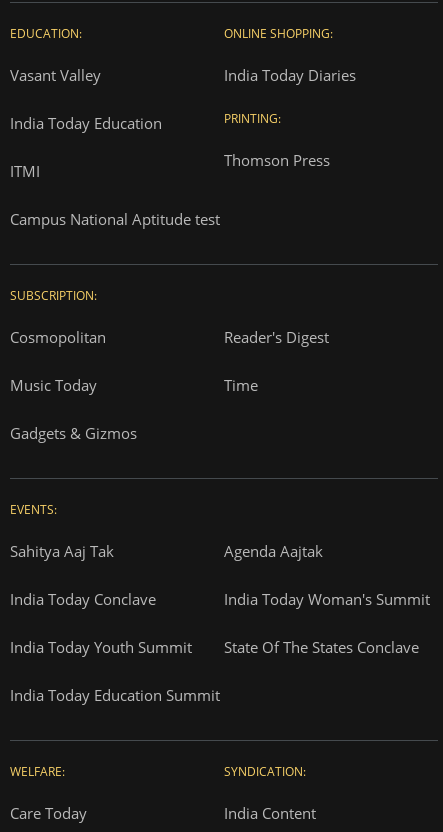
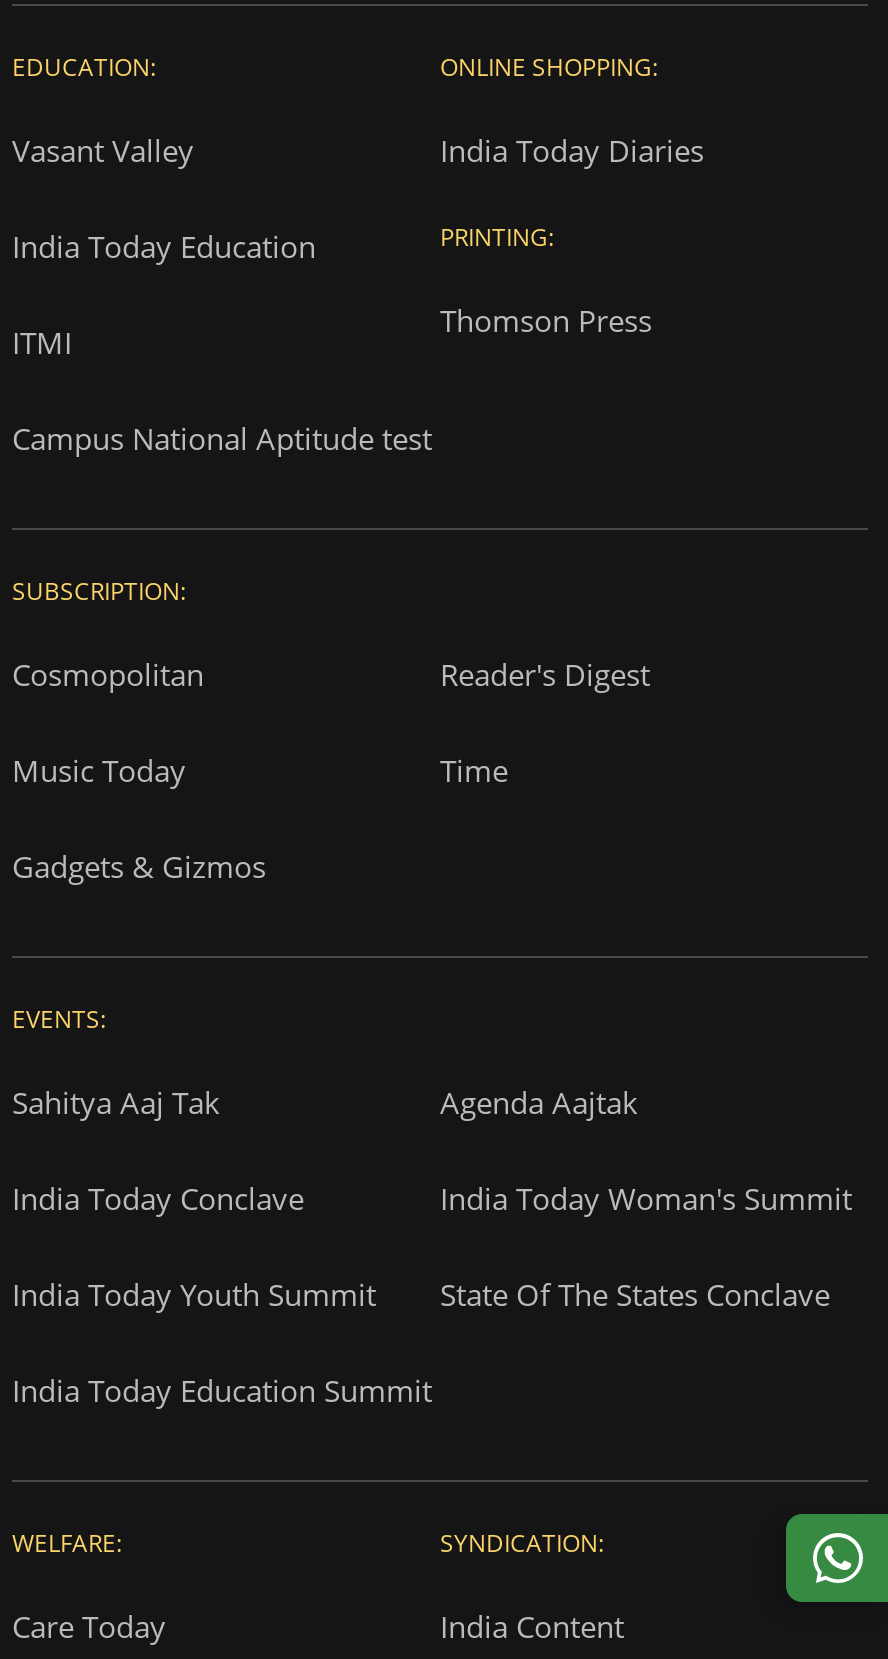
none -> [784,1512,882,1604] [image]

